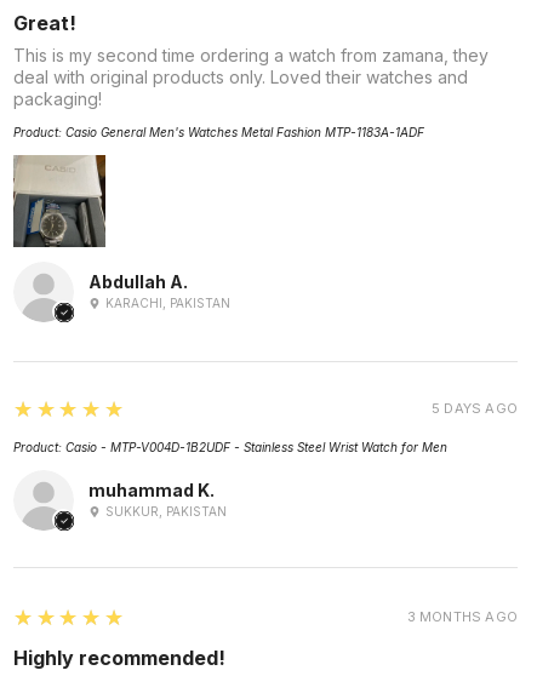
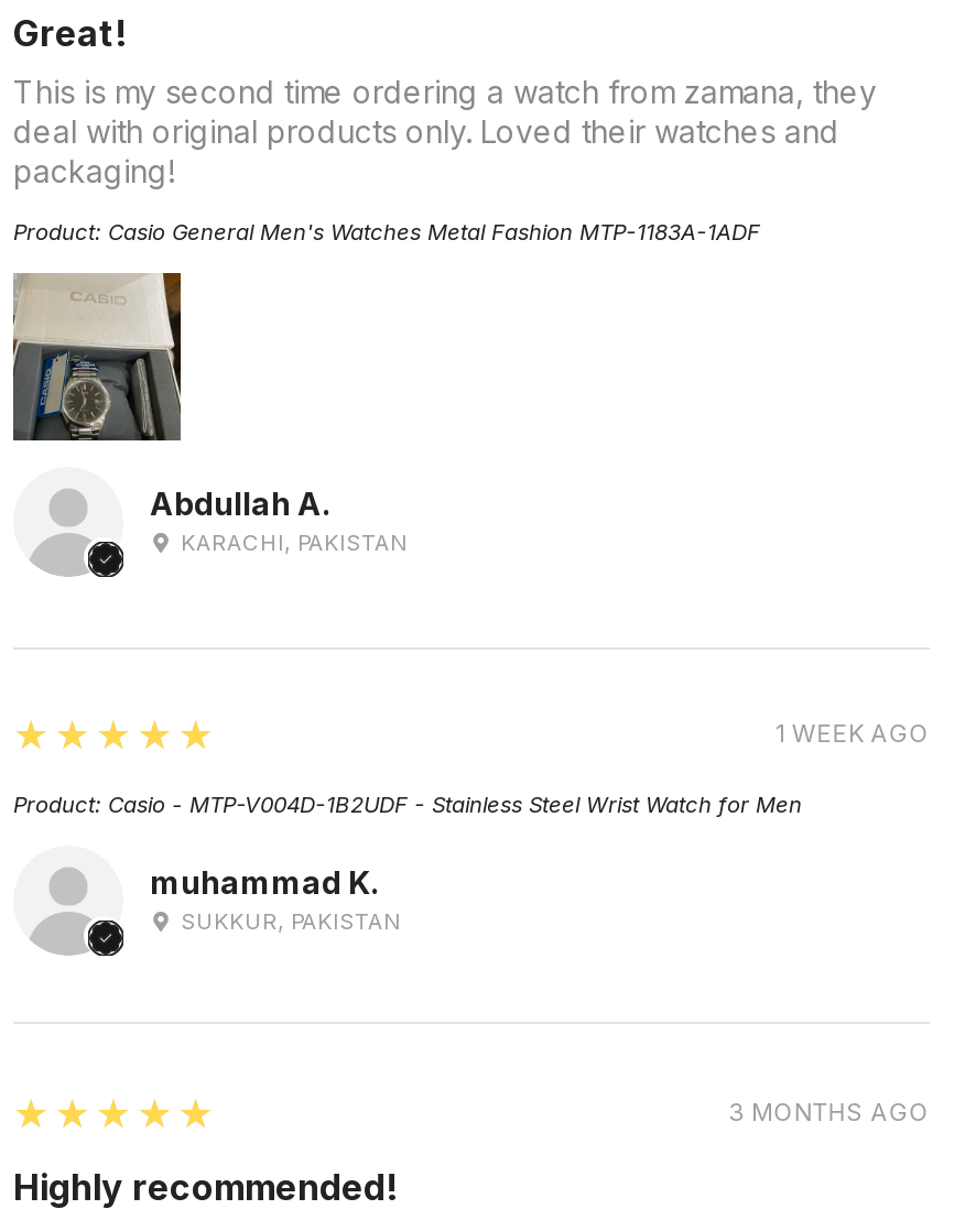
[432,400,518,417] 5 DAYS AGO -> [776,718,930,749] 1 WEEK AGO

